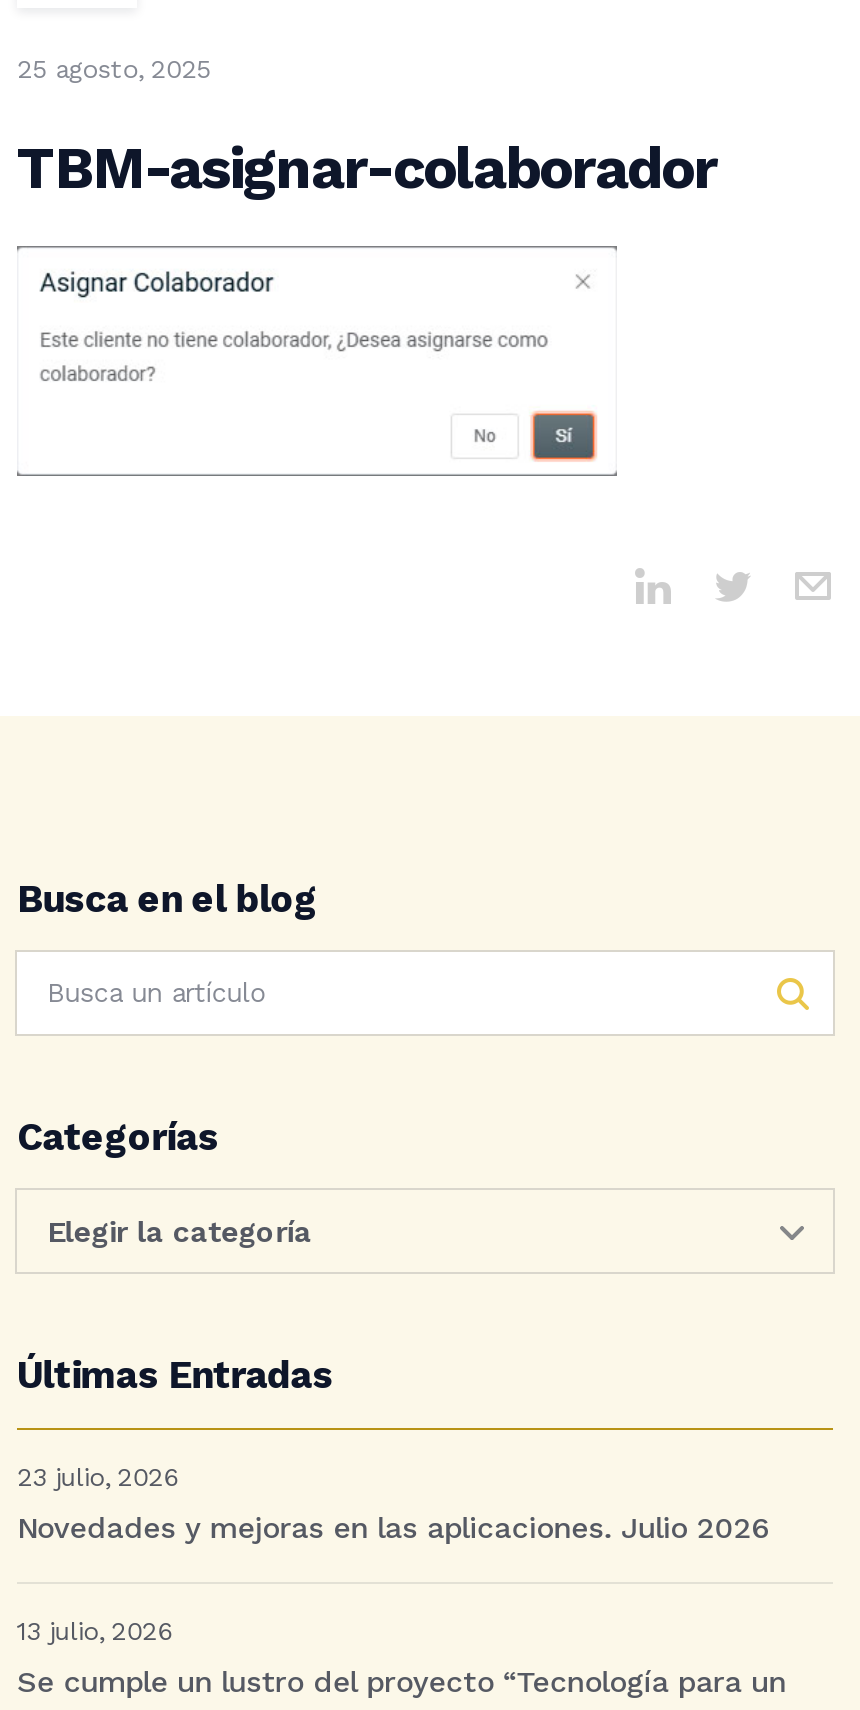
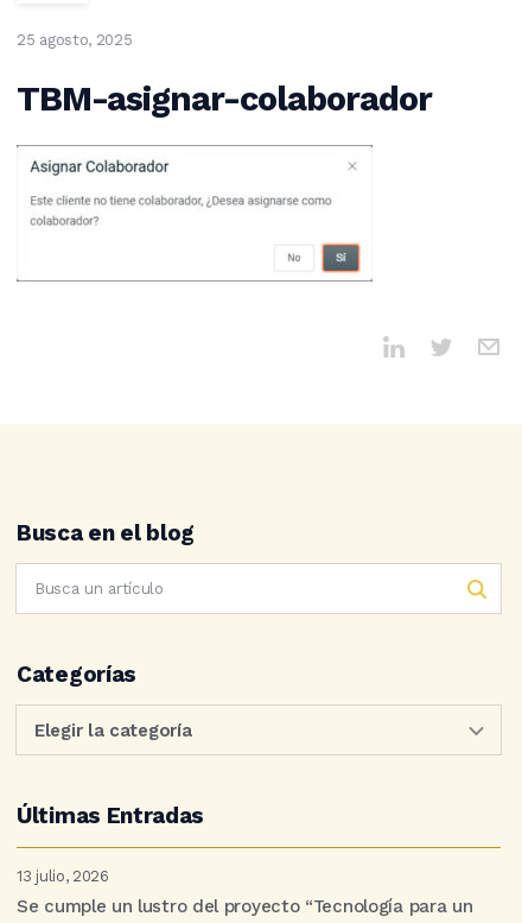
[17,1463,768,1547] 23 julio, 2026 | Novedades y mejoras en las aplicaciones. Julio 2026 -> none

